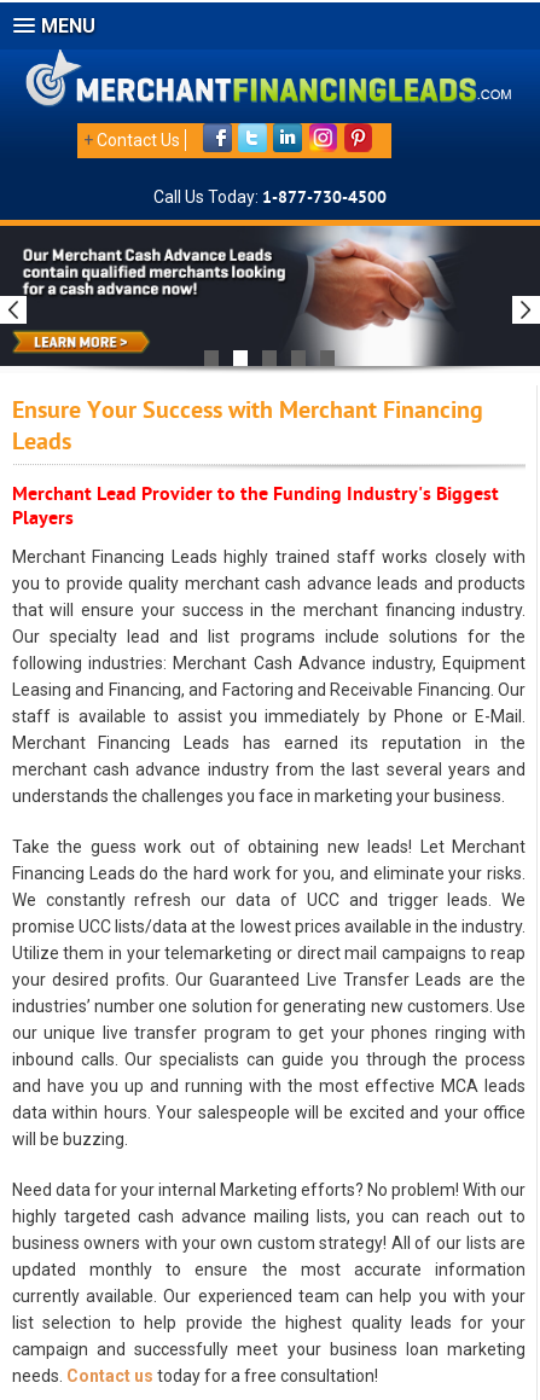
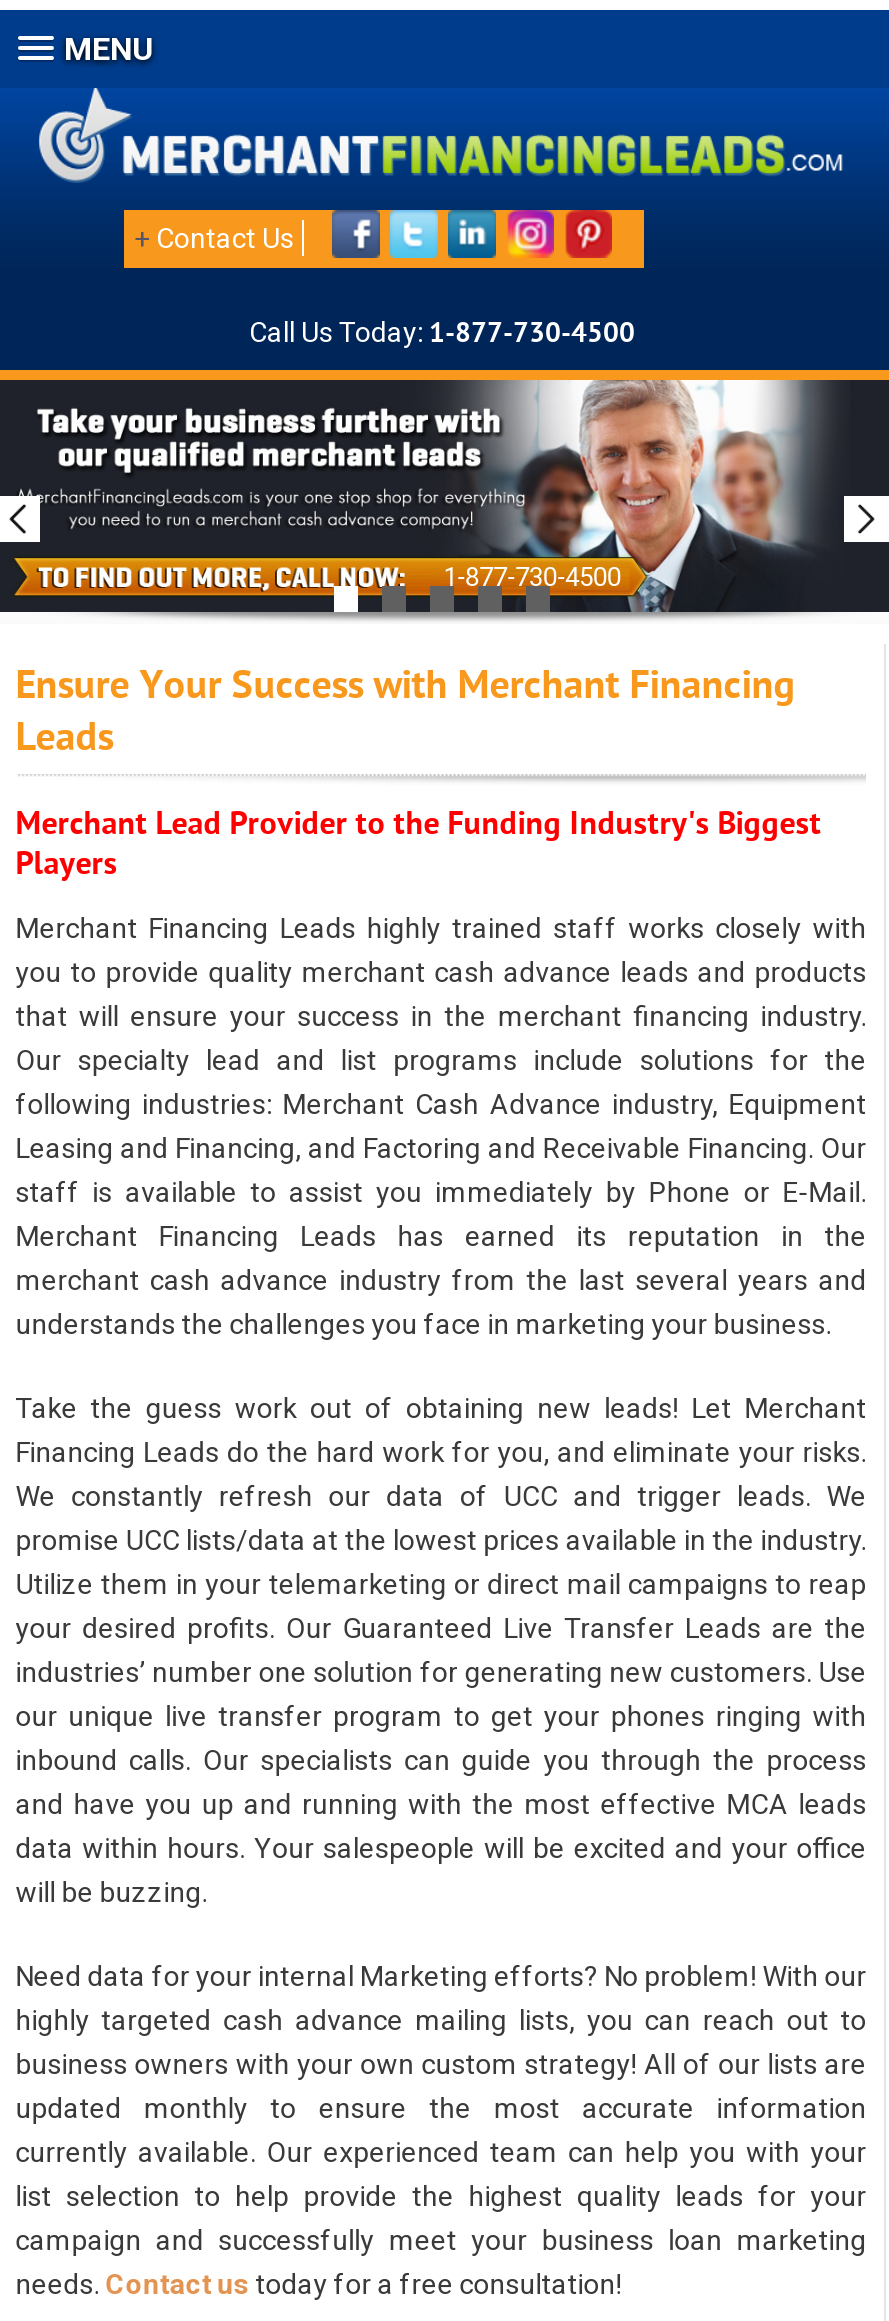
none -> [443,563,621,593] 1-877-730-4500
[13,225,499,367] [image] -> [14,378,824,614] [image]

